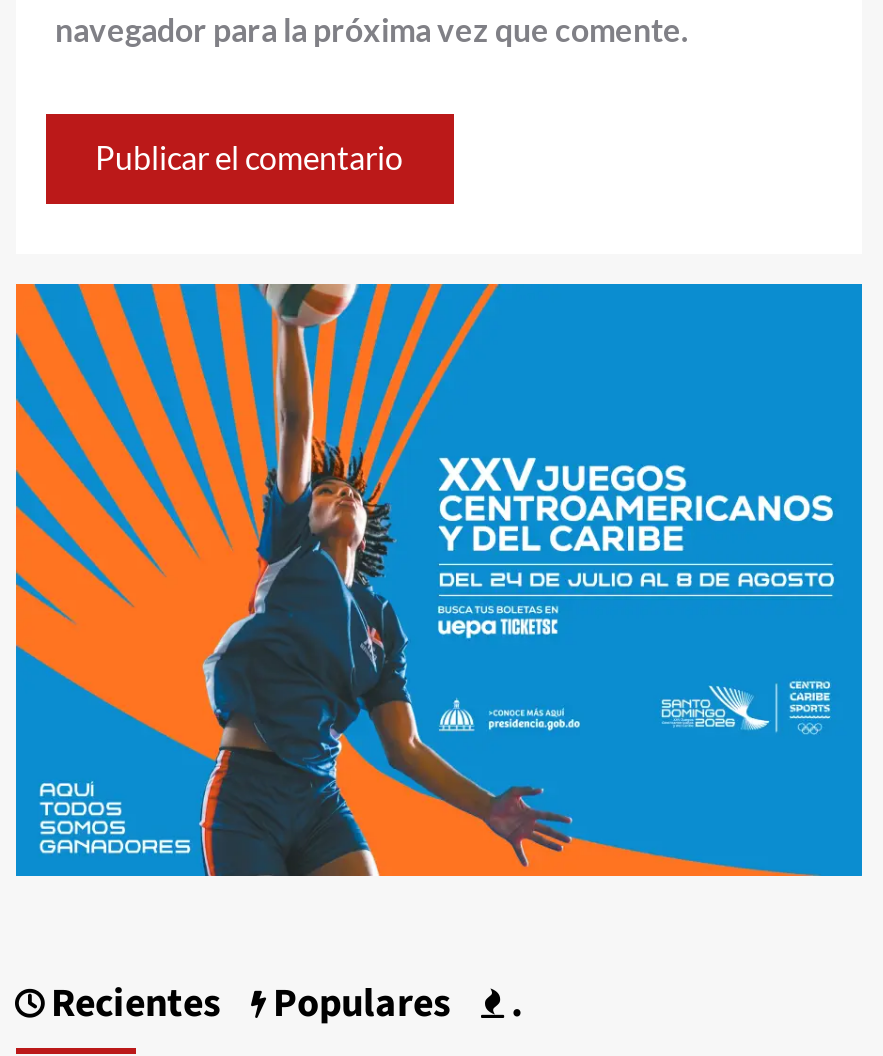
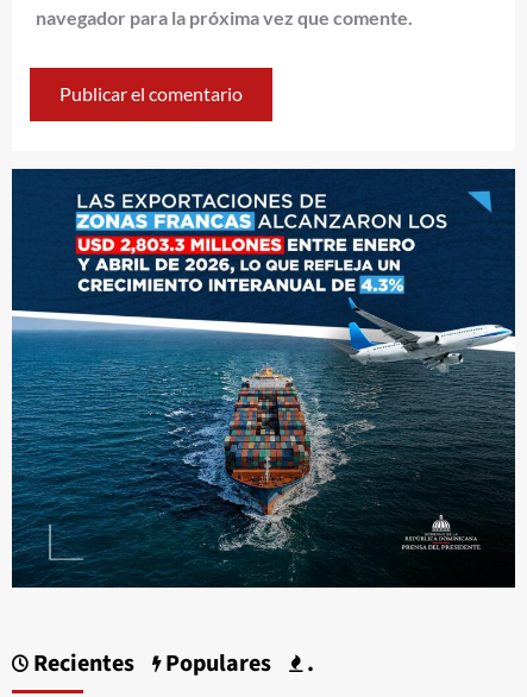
[14,282,864,878] [image] -> [11,168,516,589] [image]

